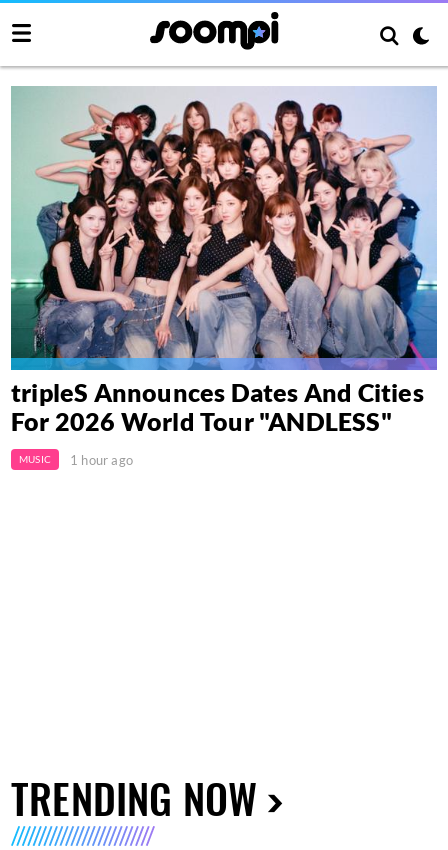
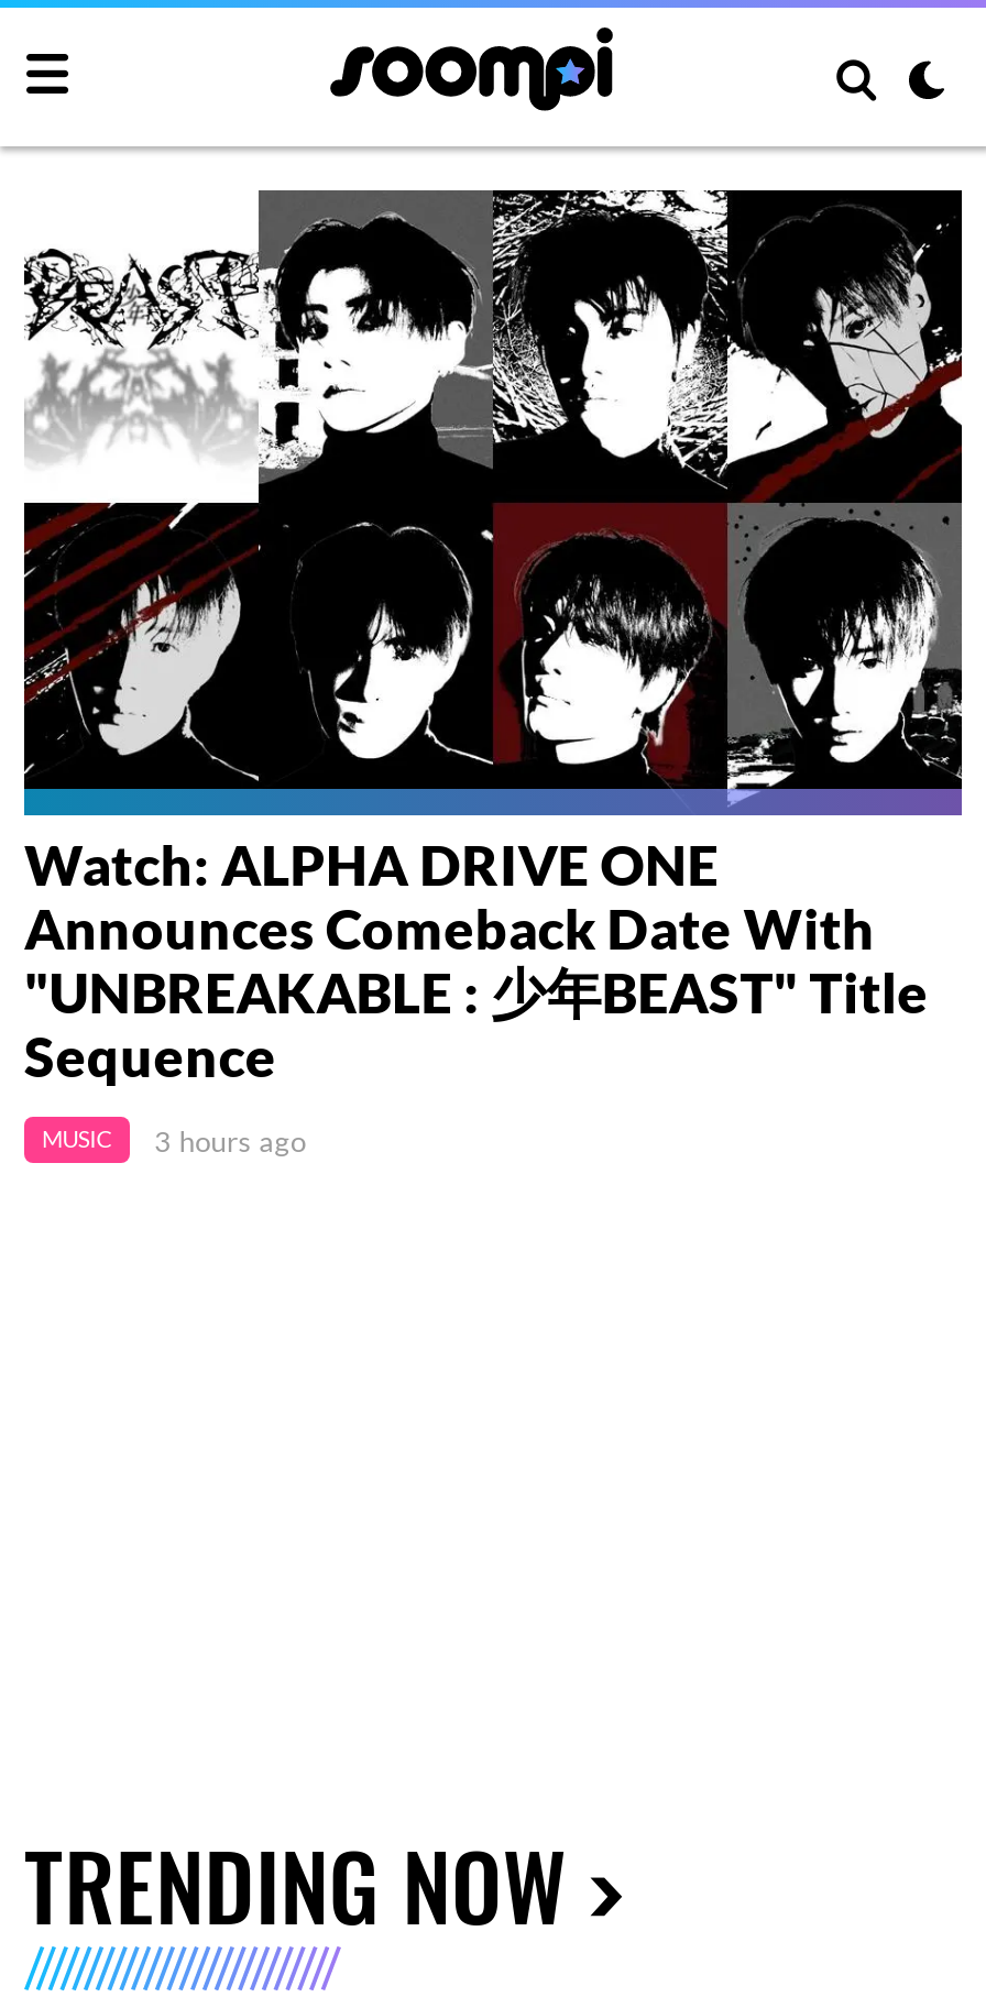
[10,85,438,436] [image] | tripleS Announces Dates And Cities | For 2026 World Tour "ANDLESS" -> [22,188,964,1088] [image] | Watch: ALPHA DRIVE ONE | Announces Comeback Date With | "UNBREAKABLE : 少年BEAST" Title | Sequence
[19,452,133,468] MUSIC 1 hour ago -> [42,1123,306,1158] MUSIC 3 hours ago

